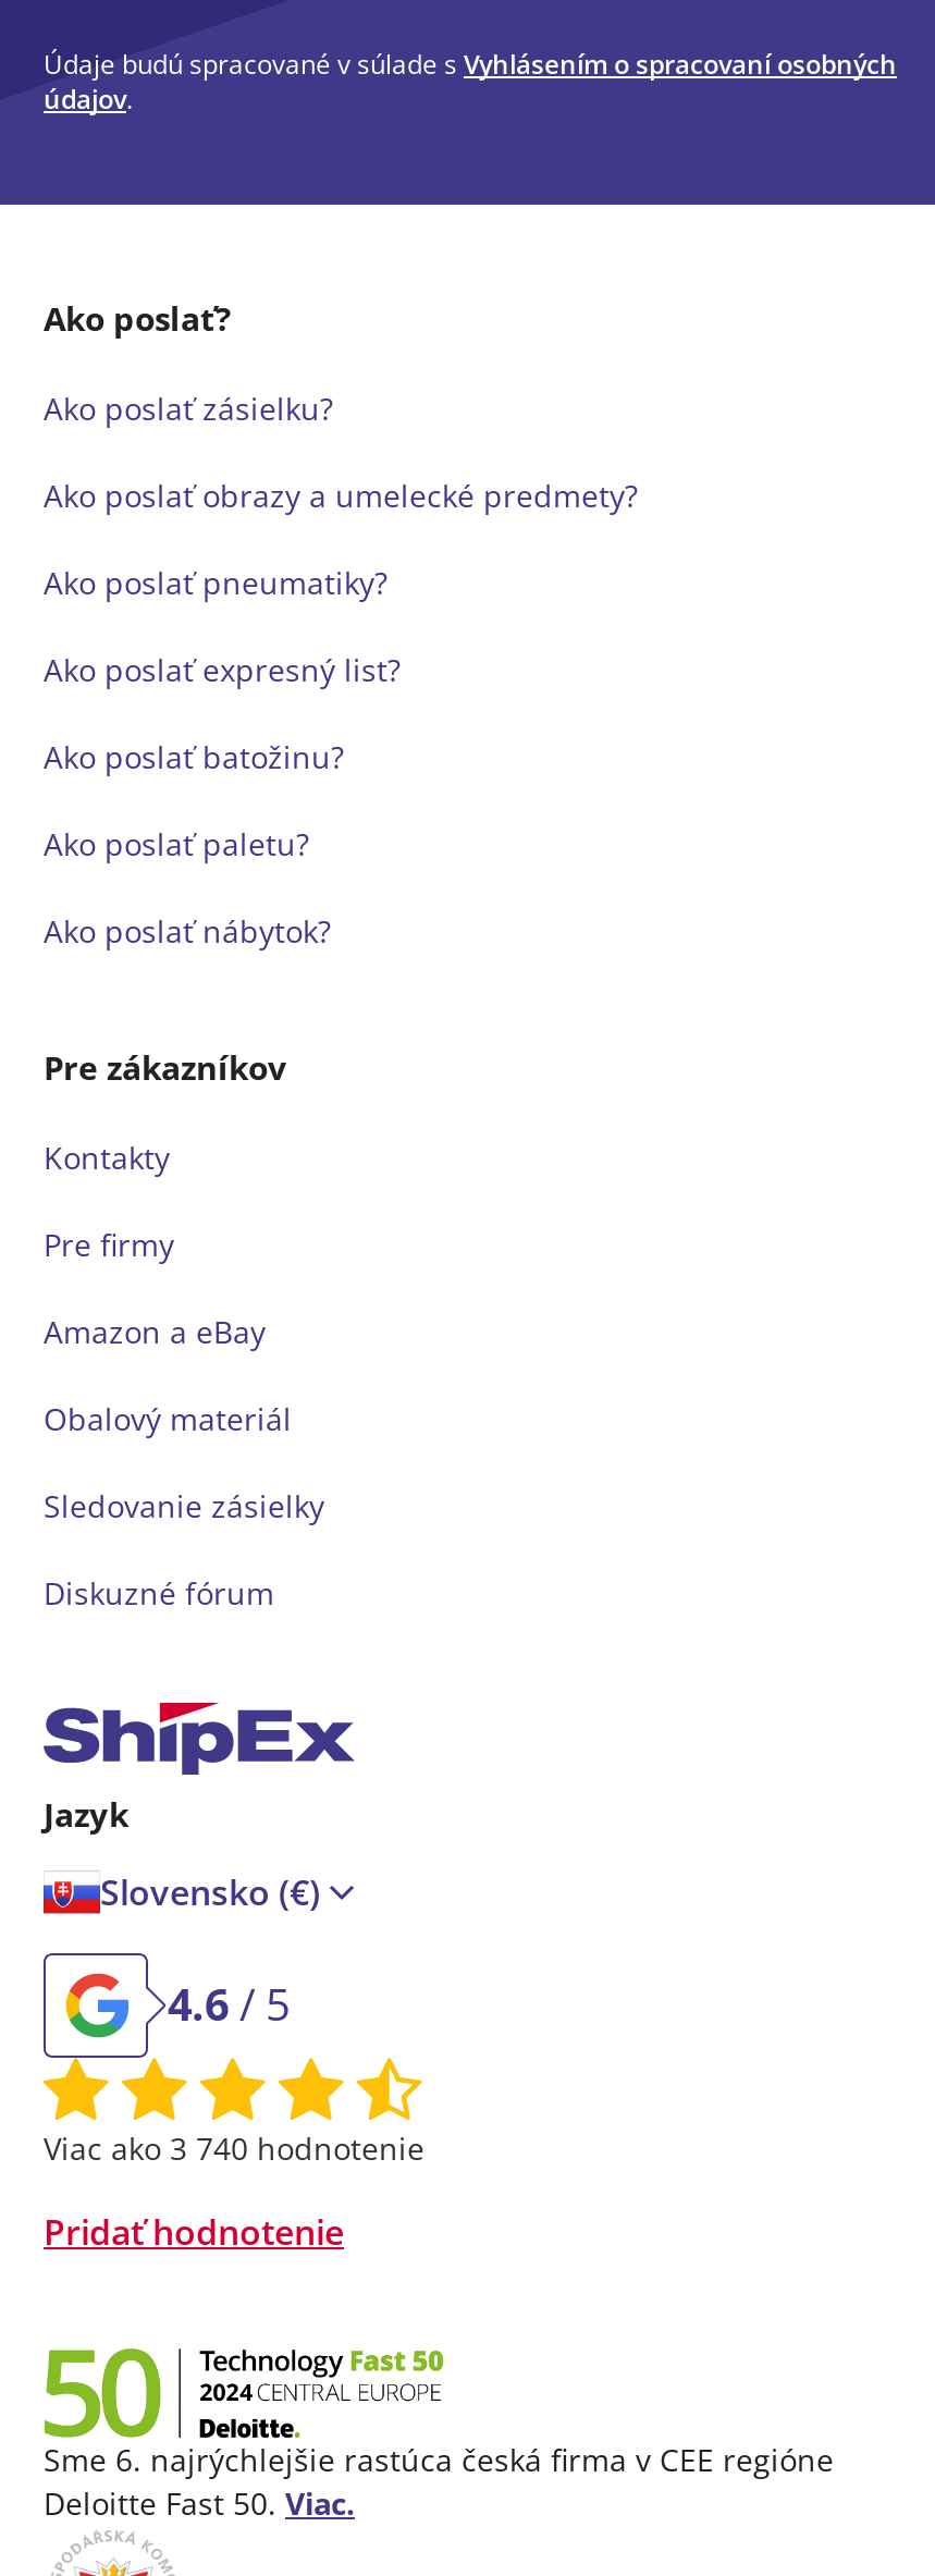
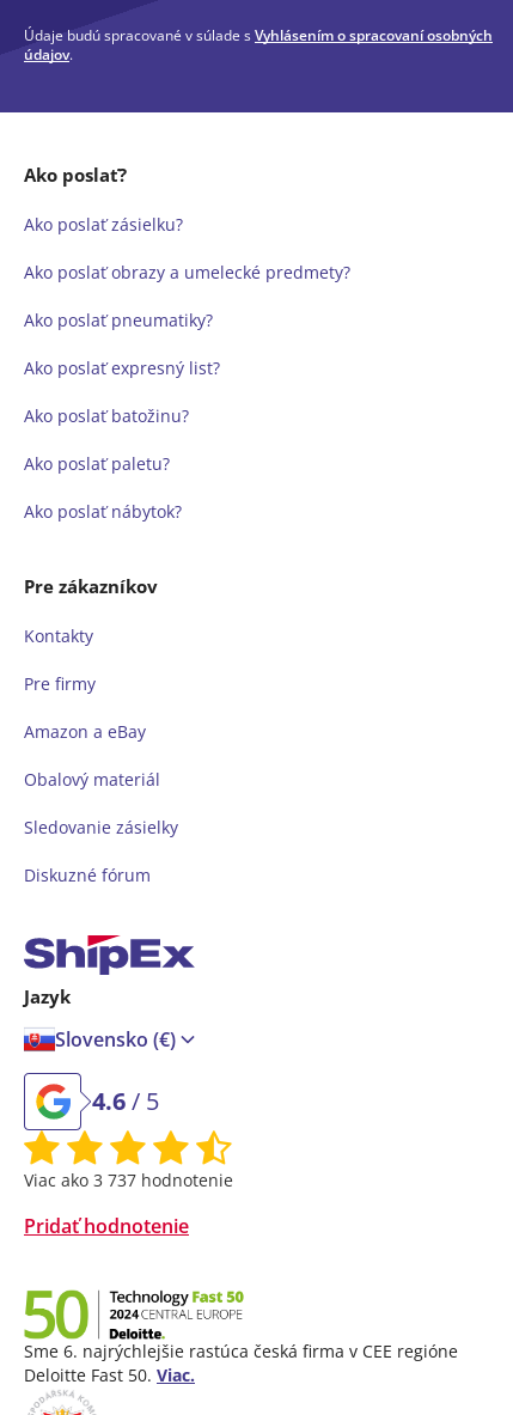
[44,2127,425,2169] Viac ako 3 740 hodnotenie -> [24,1169,233,1191] Viac ako 3 737 hodnotenie

